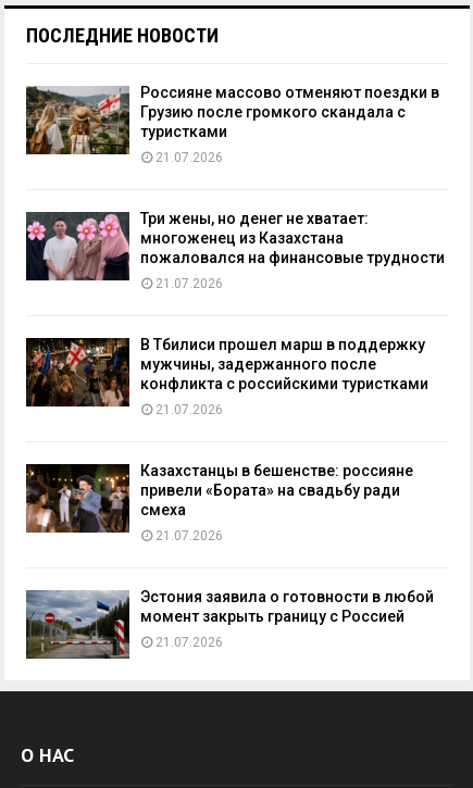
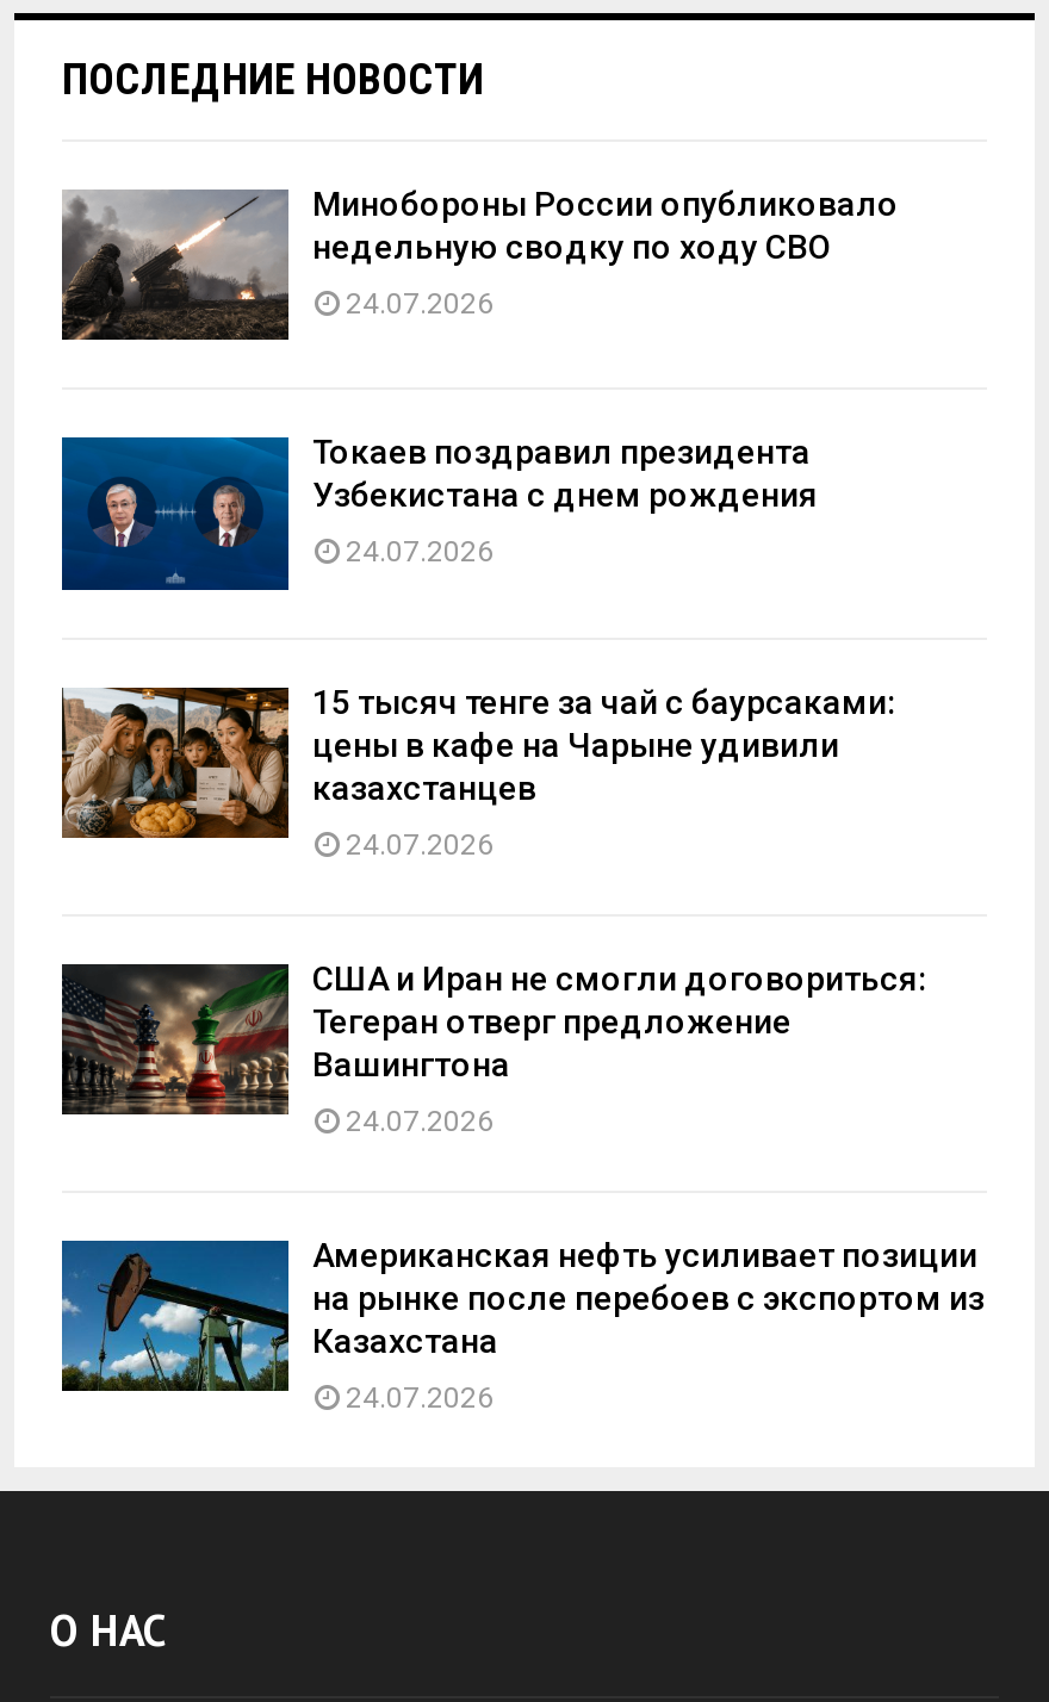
[26,84,439,155] [image] | Россияне массово отменяют поездки в | Грузию после громкого скандала с | туристками -> [62,185,899,342] [image] | Минобороны России опубликовало | недельную сводку по ходу СВО
[155,150,223,165] 21.07.2026 -> [346,287,494,320] 24.07.2026
[26,210,445,282] [image] | Три жены, но денег не хватает: | многоженец из Казахстана | пожаловался на финансовые трудности -> [62,433,818,592] [image] | Токаев поздравил президента | Узбекистана с днем рождения
[155,276,223,291] 21.07.2026 -> [346,536,494,569] 24.07.2026
[25,326,428,408] [image] | В Тбилиси прошел марш в поддержку | мужчины, задержанного после | конфликта с российскими туристками -> [60,682,896,864] [image] | 15 тысяч тенге за чай с баурсаками: | цены в кафе на Чарыне удивили | казахстанцев
[155,402,223,417] 21.07.2026 -> [346,827,494,861] 24.07.2026
[25,452,413,534] [image] | Казахстанцы в бешенстве: россияне | привели «Бората» на свадьбу ради | смеха -> [60,959,927,1141] [image] | США и Иран не смогли договориться: | Тегеран отверг предложение | Вашингтона
[155,528,223,543] 21.07.2026 -> [346,1104,494,1137] 24.07.2026
[25,578,434,660] [image] | Эстония заявила о готовности в любой | момент закрыть границу с Россией -> [60,1235,985,1417] [image] | Американская нефть усиливает позиции | на рынке после перебоев с экспортом из | Казахстана
[155,635,223,650] 21.07.2026 -> [346,1380,494,1414] 24.07.2026

